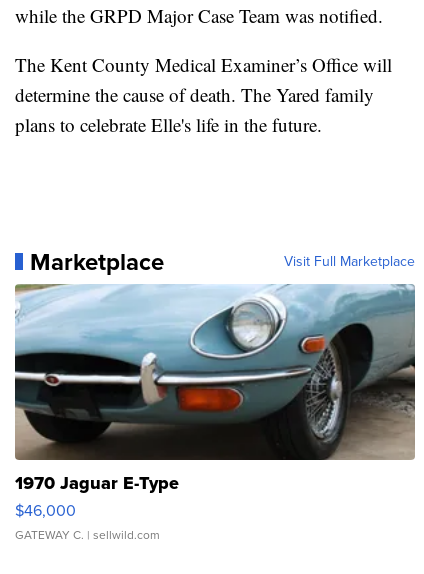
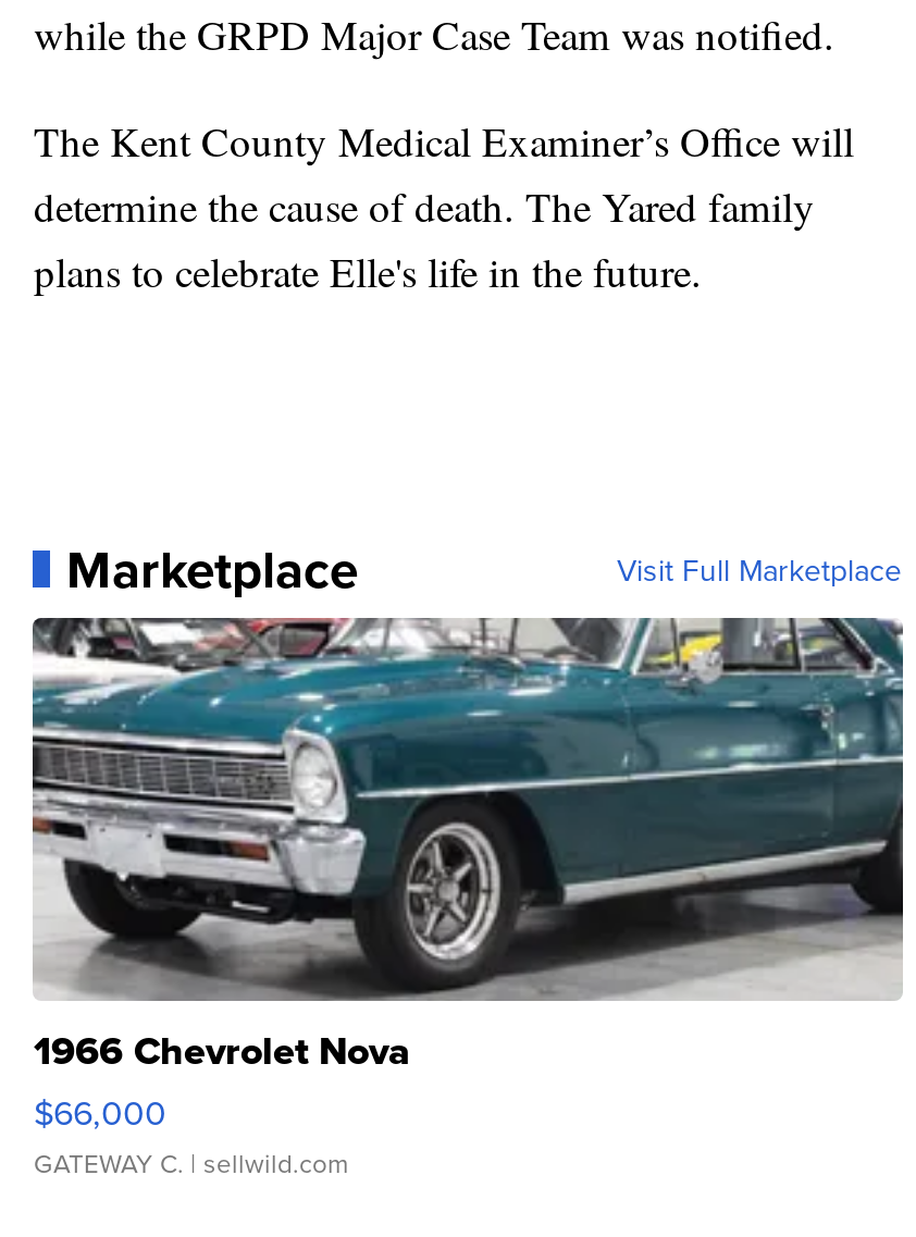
[14,284,415,522] [image] | 1970 Jaguar E-Type | $46,000 -> [33,616,903,1135] [image] | 1966 Chevrolet Nova | $66,000

